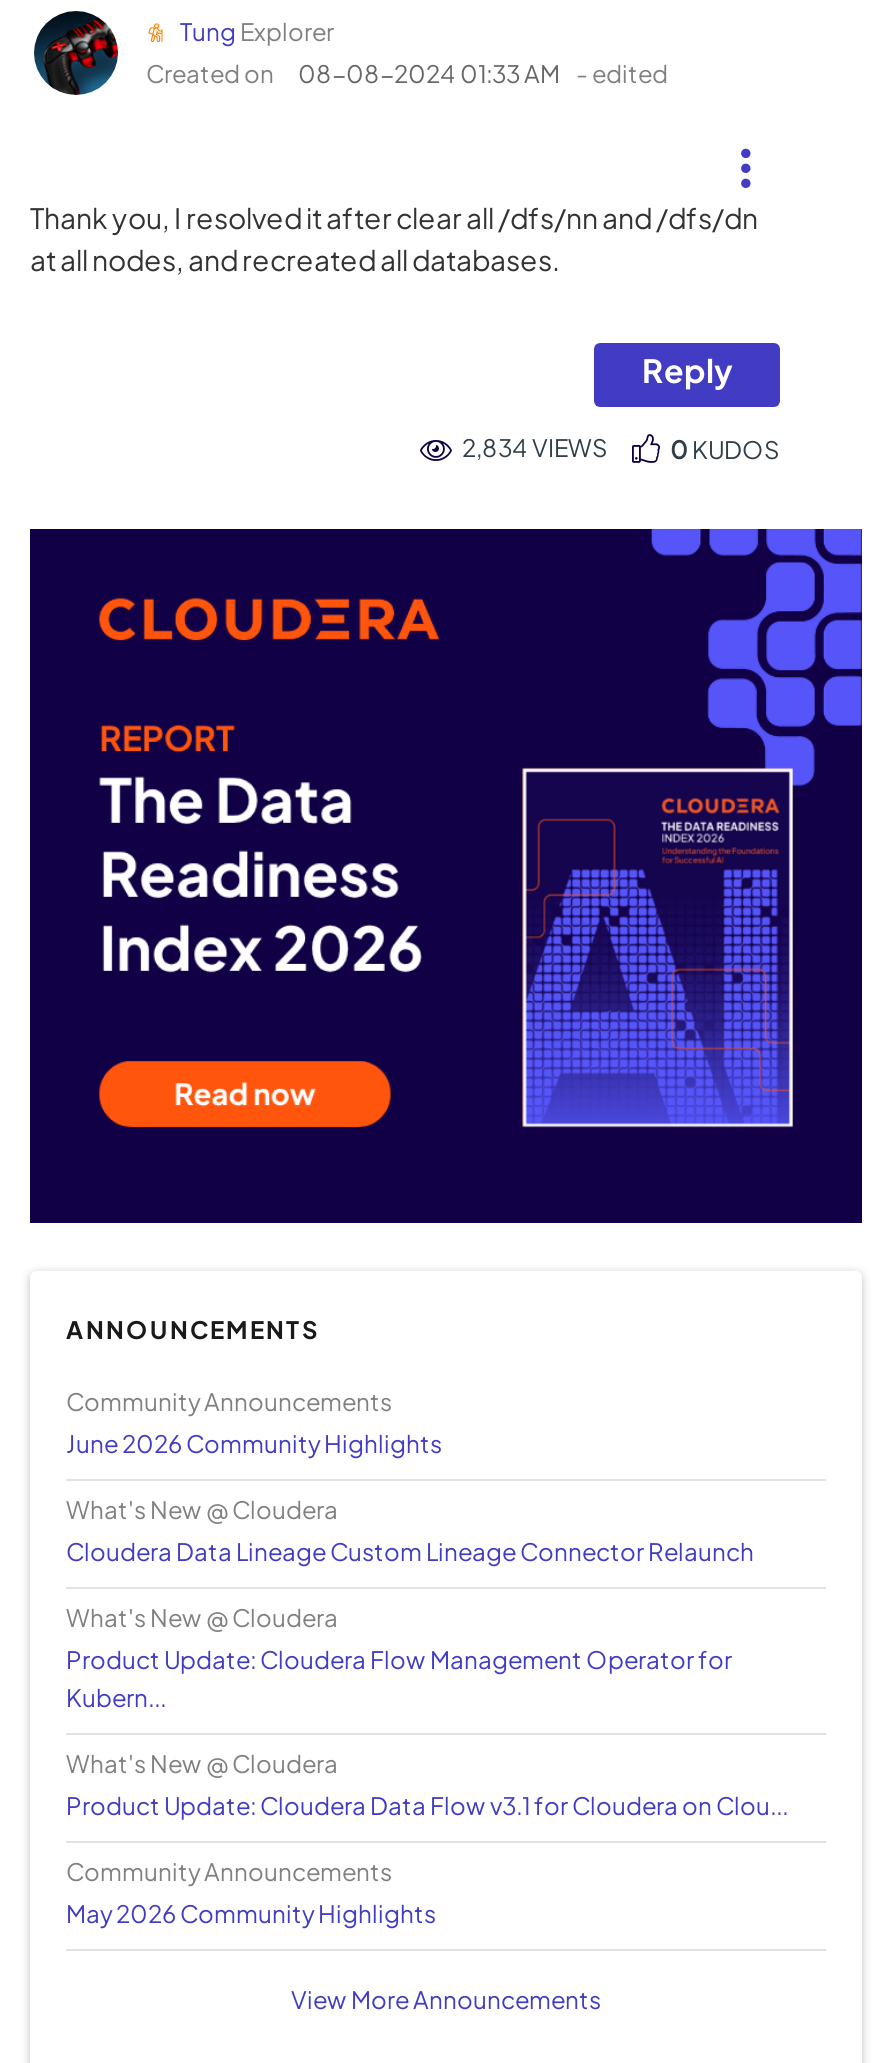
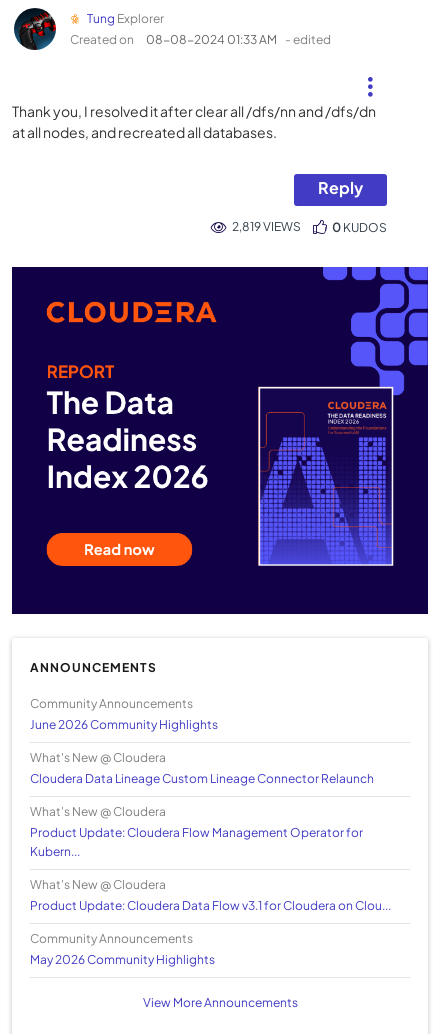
[462,433,608,463] 2,834 VIEWS -> [232,219,301,234] 2,819 VIEWS

